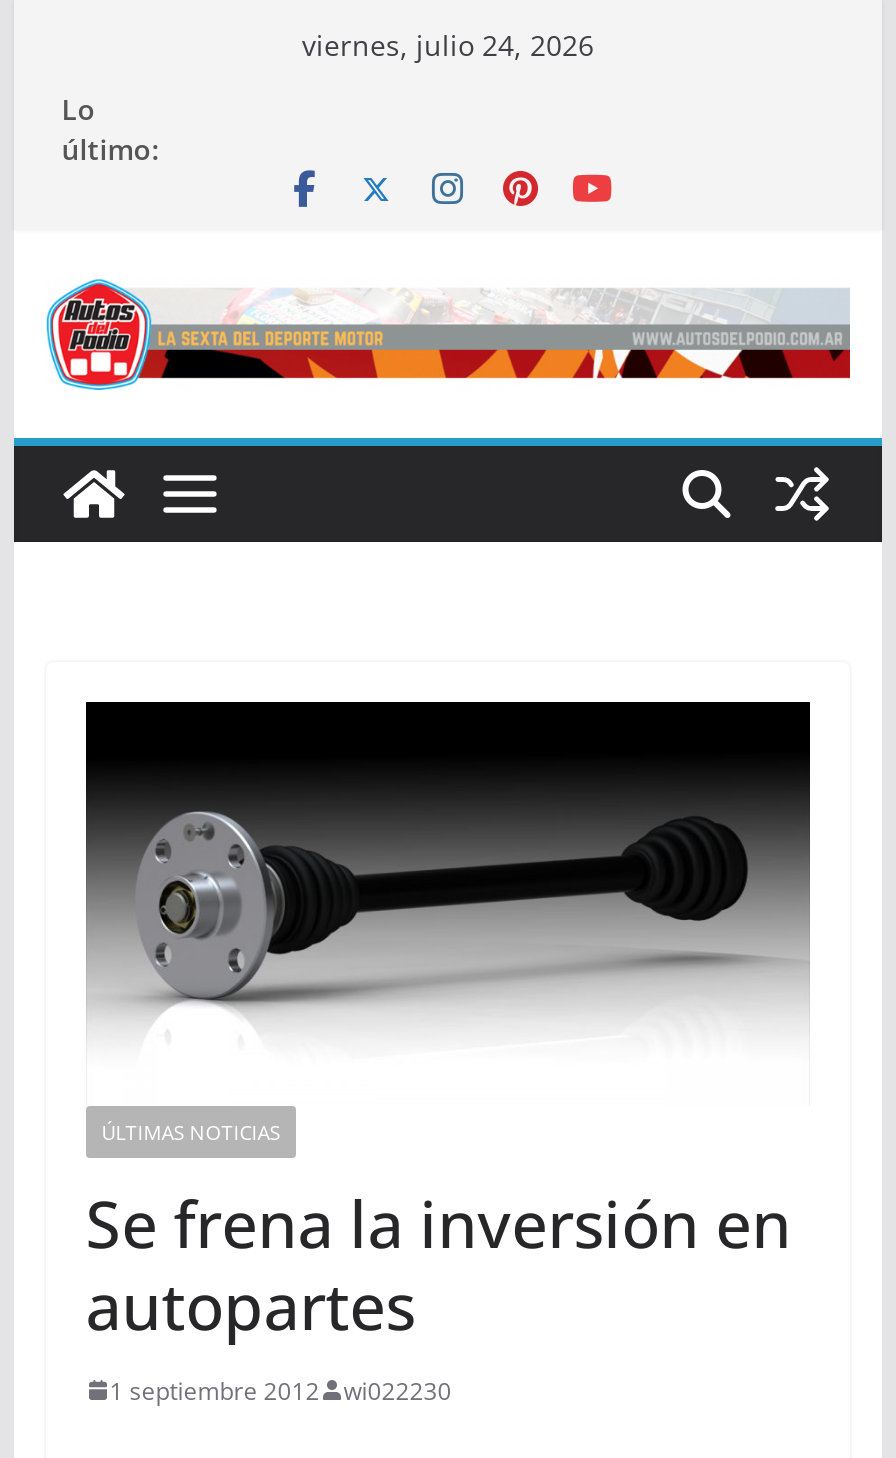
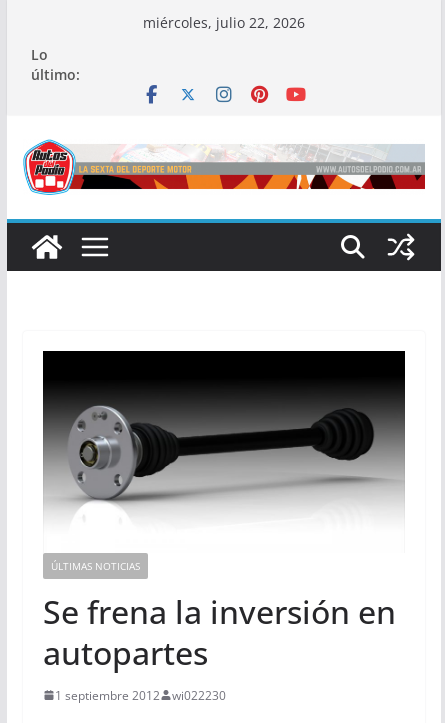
[302,26,594,64] viernes, julio 24, 2026 -> [143,13,305,32] miércoles, julio 22, 2026

